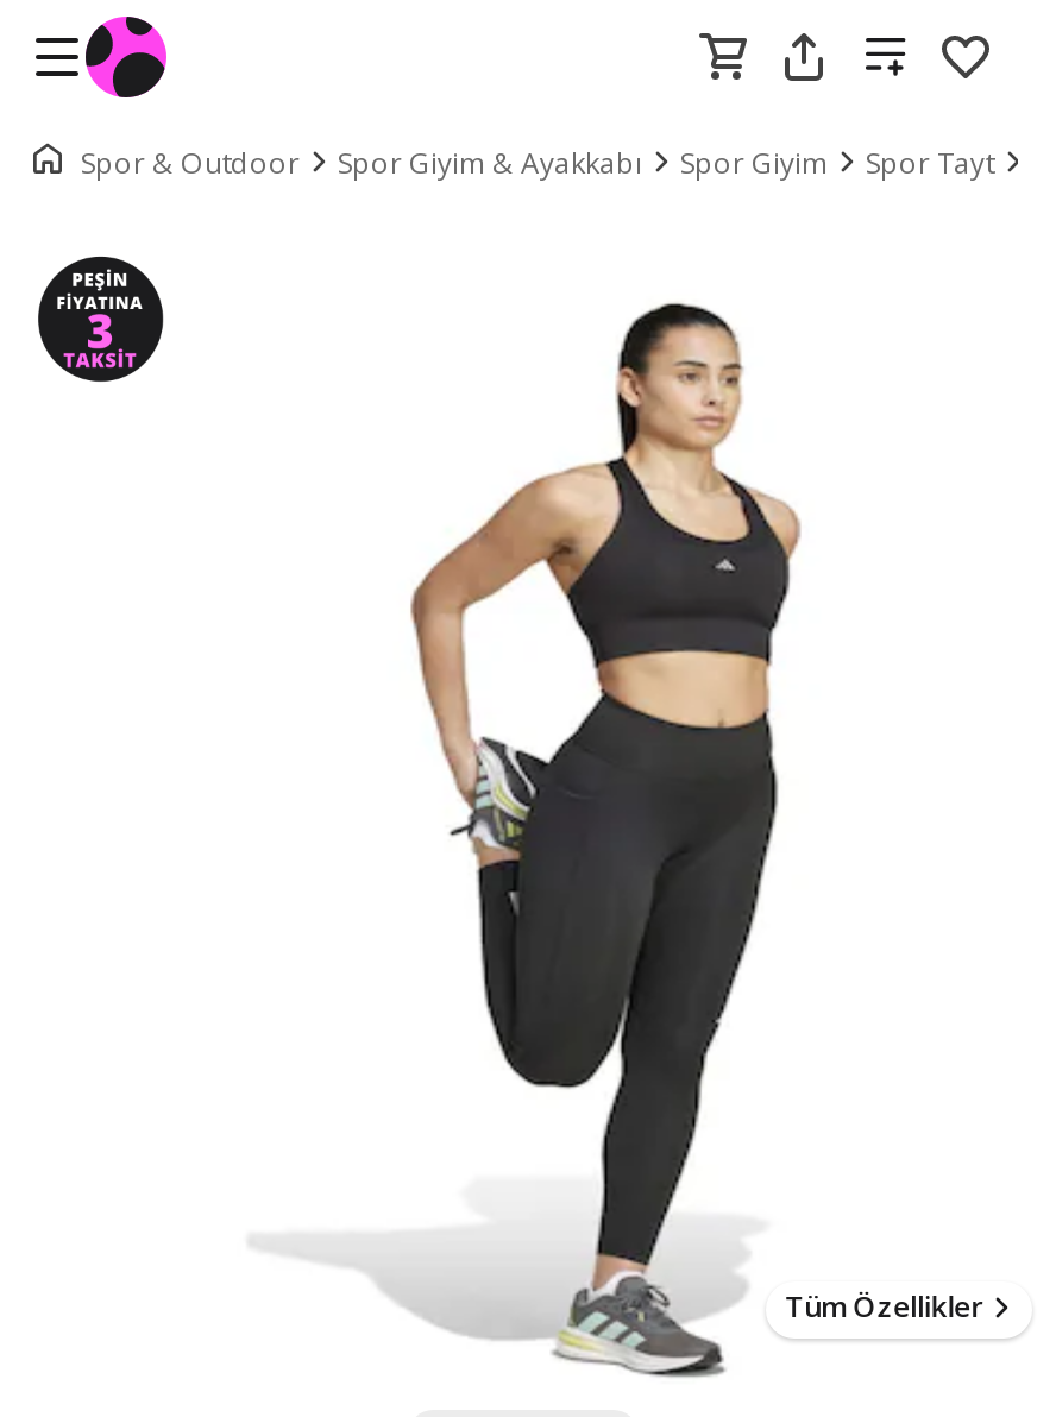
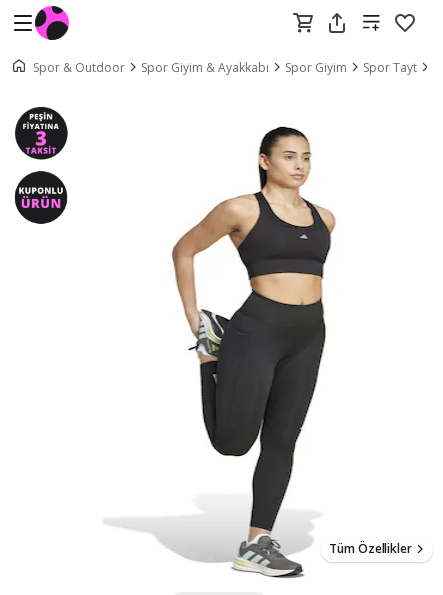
none -> [14,170,68,225] [image]

